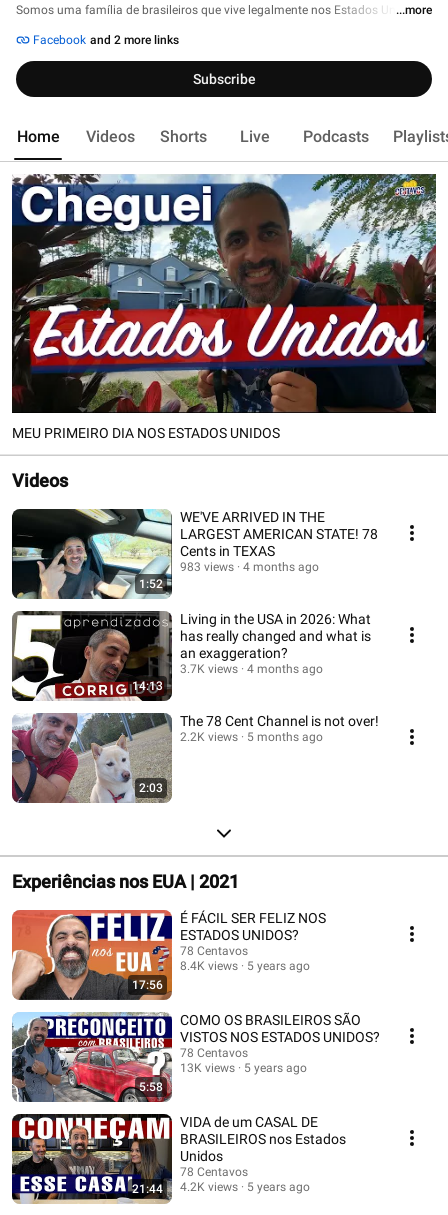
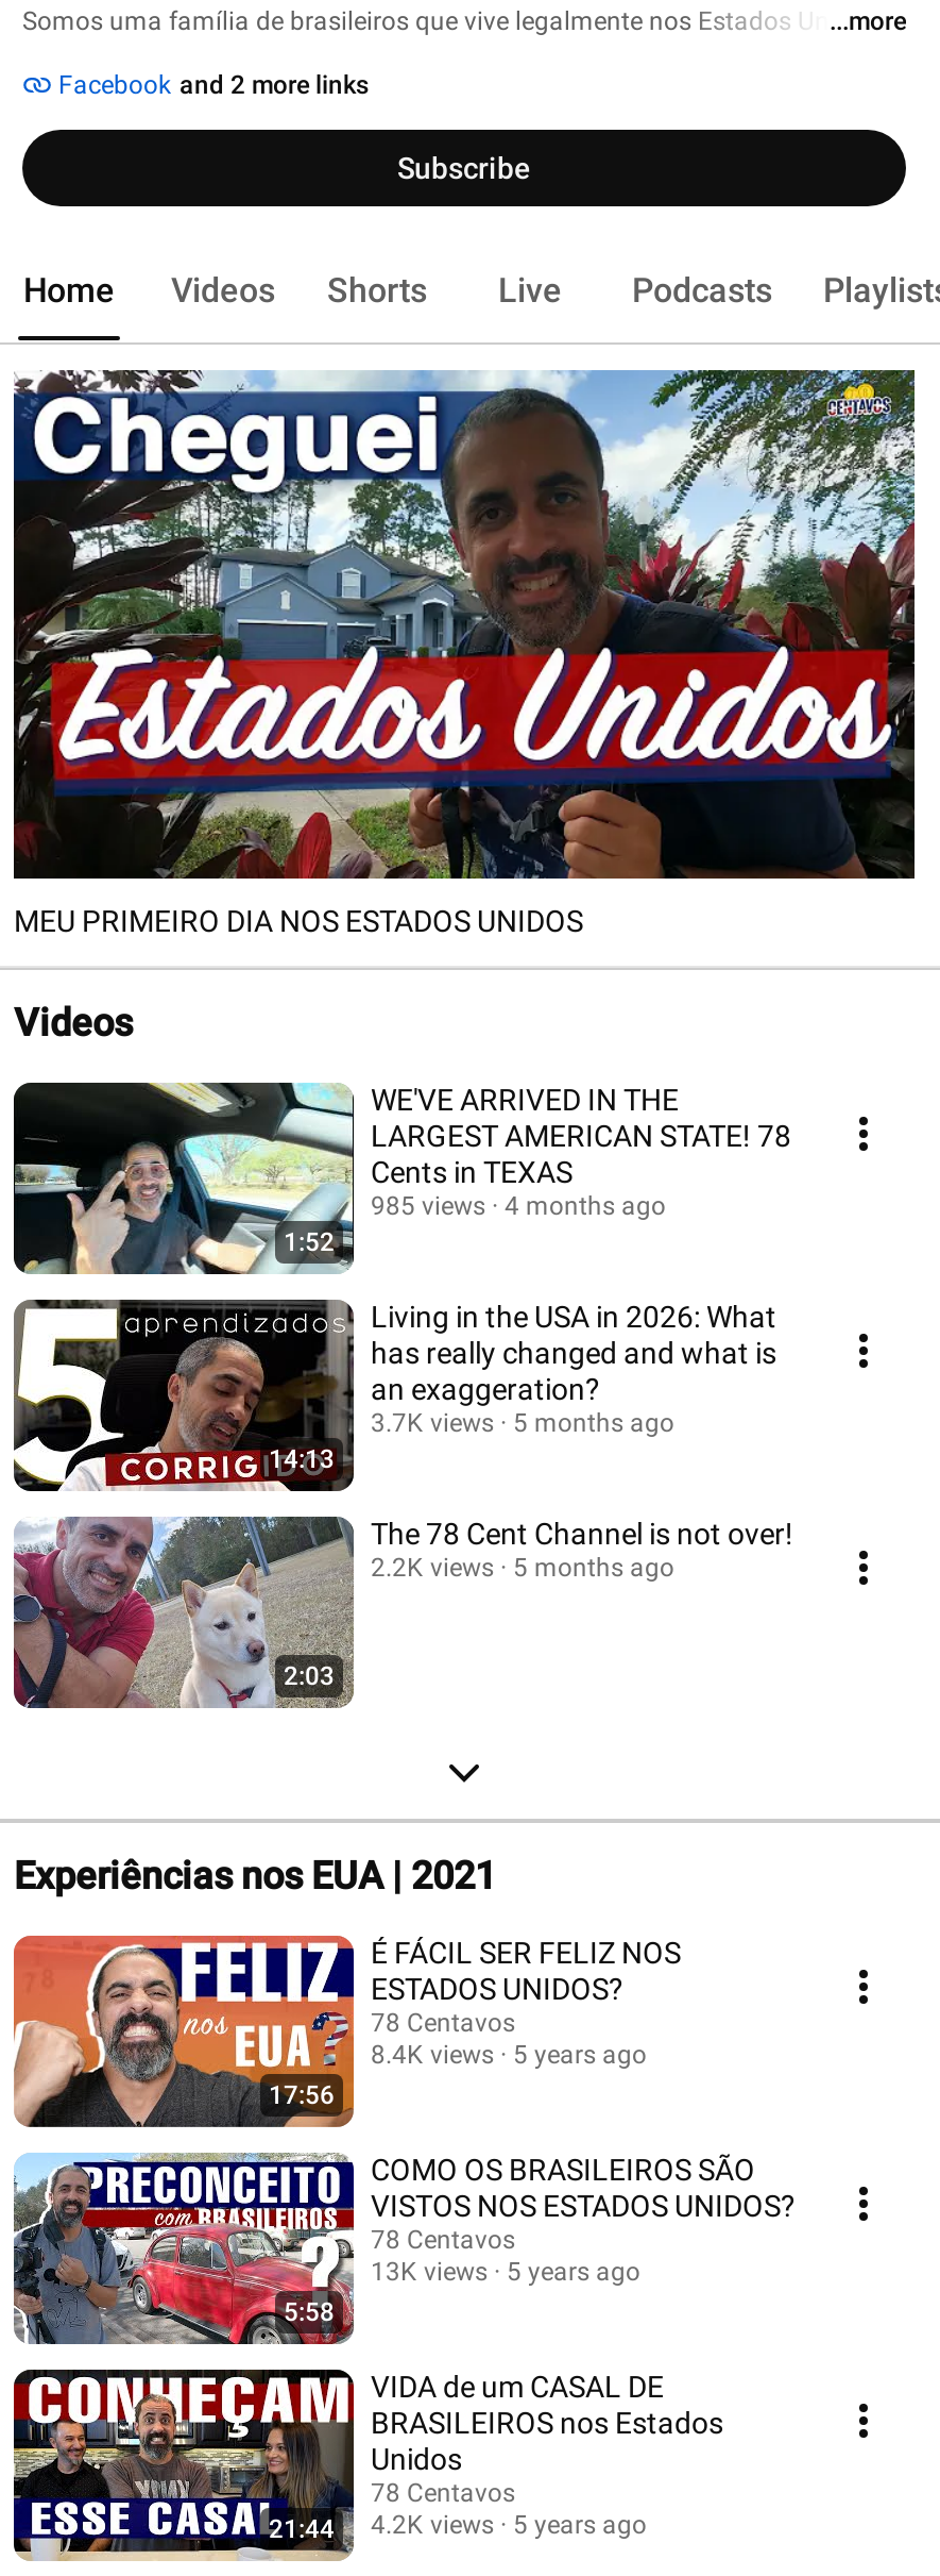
[180,559,319,573] 983 views 4 months ago -> [371,1190,666,1220] 985 views 4 months ago
[180,661,323,675] 3.7K views 4 months ago -> [371,1407,674,1437] 3.7K views 5 months ago

